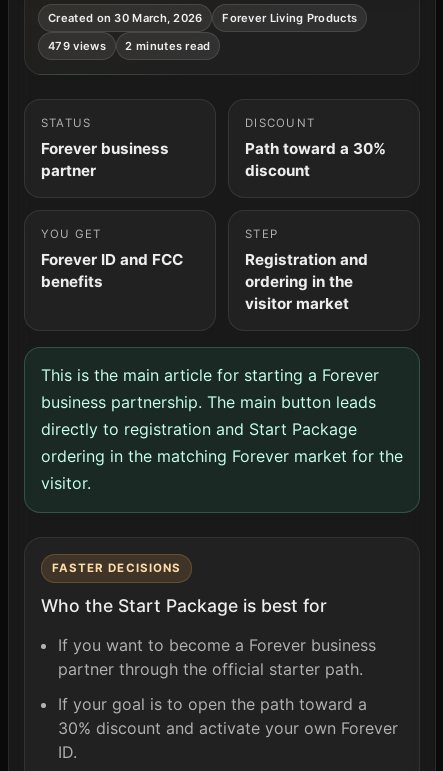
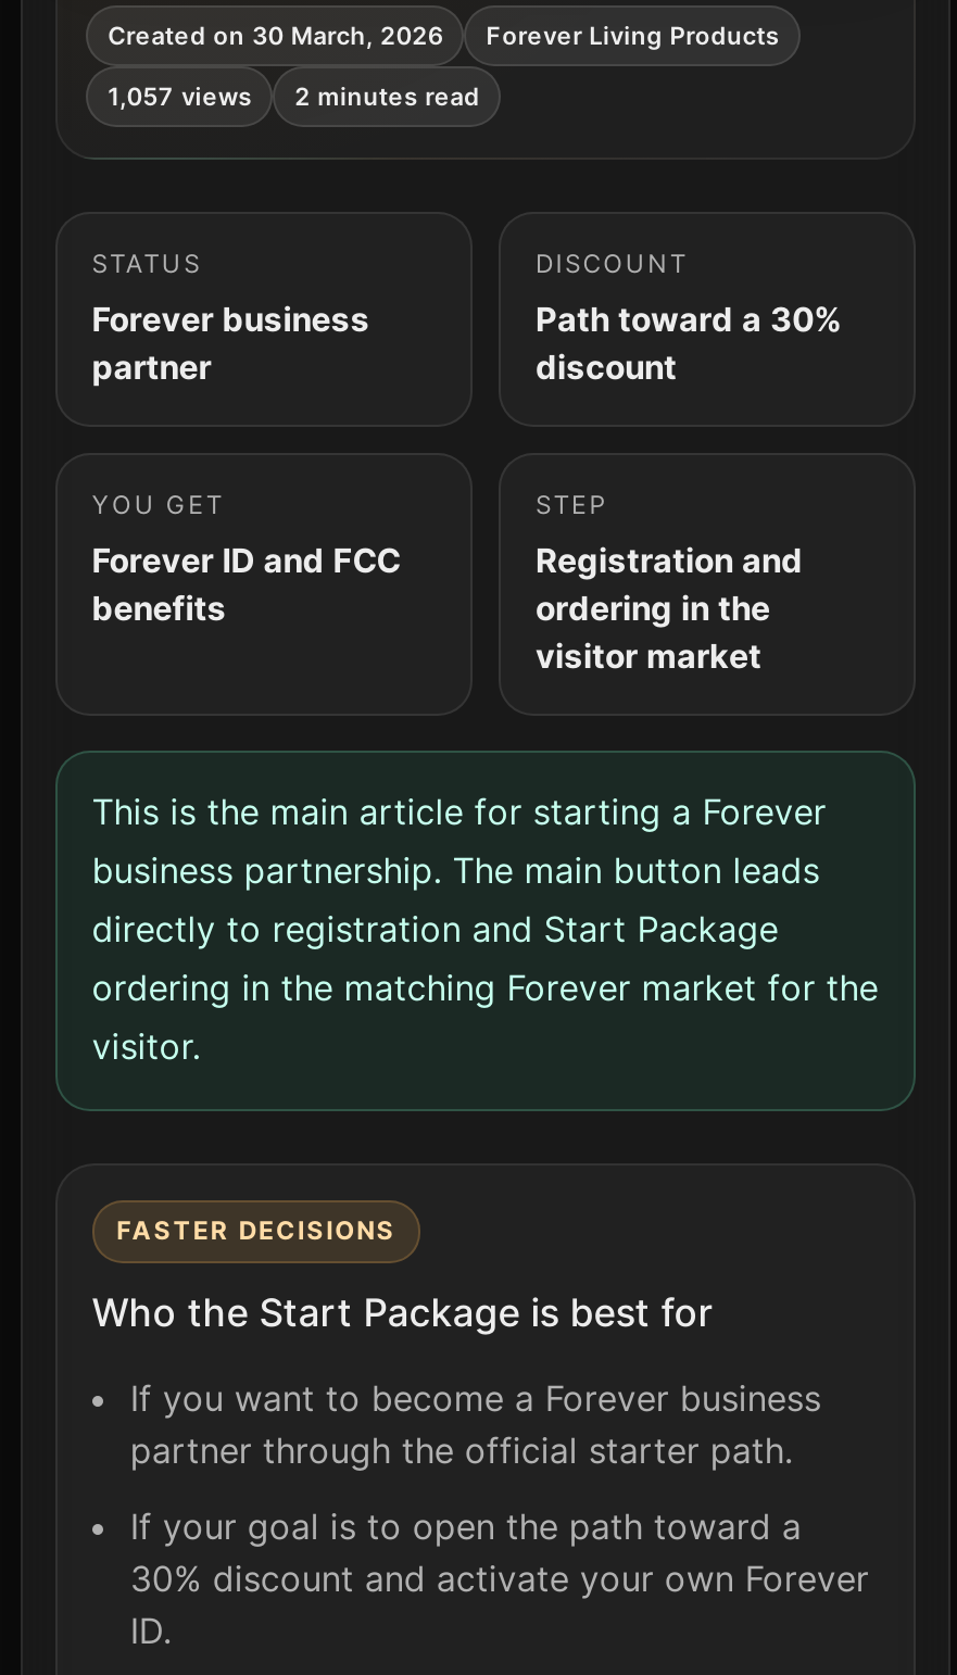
[48,39,211,53] 479 views 2 minutes read -> [108,82,480,113] 1,057 views 2 minutes read

